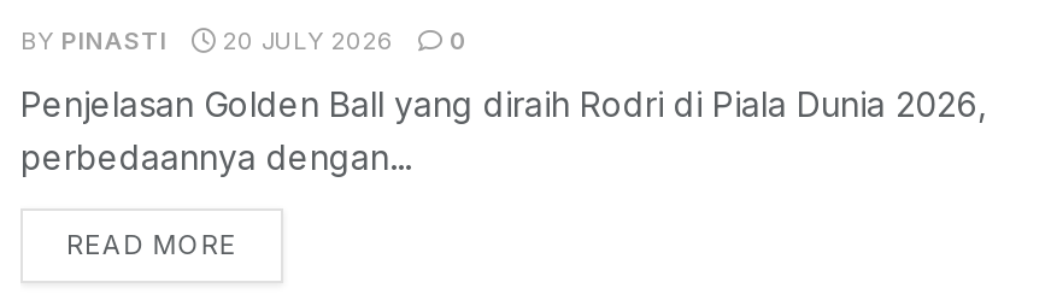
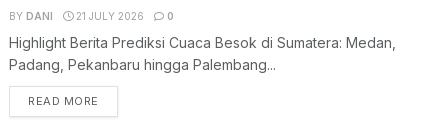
[20,24,394,53] BY PINASTI | 20 JULY 2026 -> [9,9,144,21] BY DANI | 21 JULY 2026
[20,82,987,176] Penjelasan Golden Ball yang diraih Rodri di Piala Dunia 2026, | perbedaannya dengan... -> [9,33,396,72] Highlight Berita Prediksi Cuaca Besok di Sumatera: Medan, | Padang, Pekanbaru hingga Palembang...

